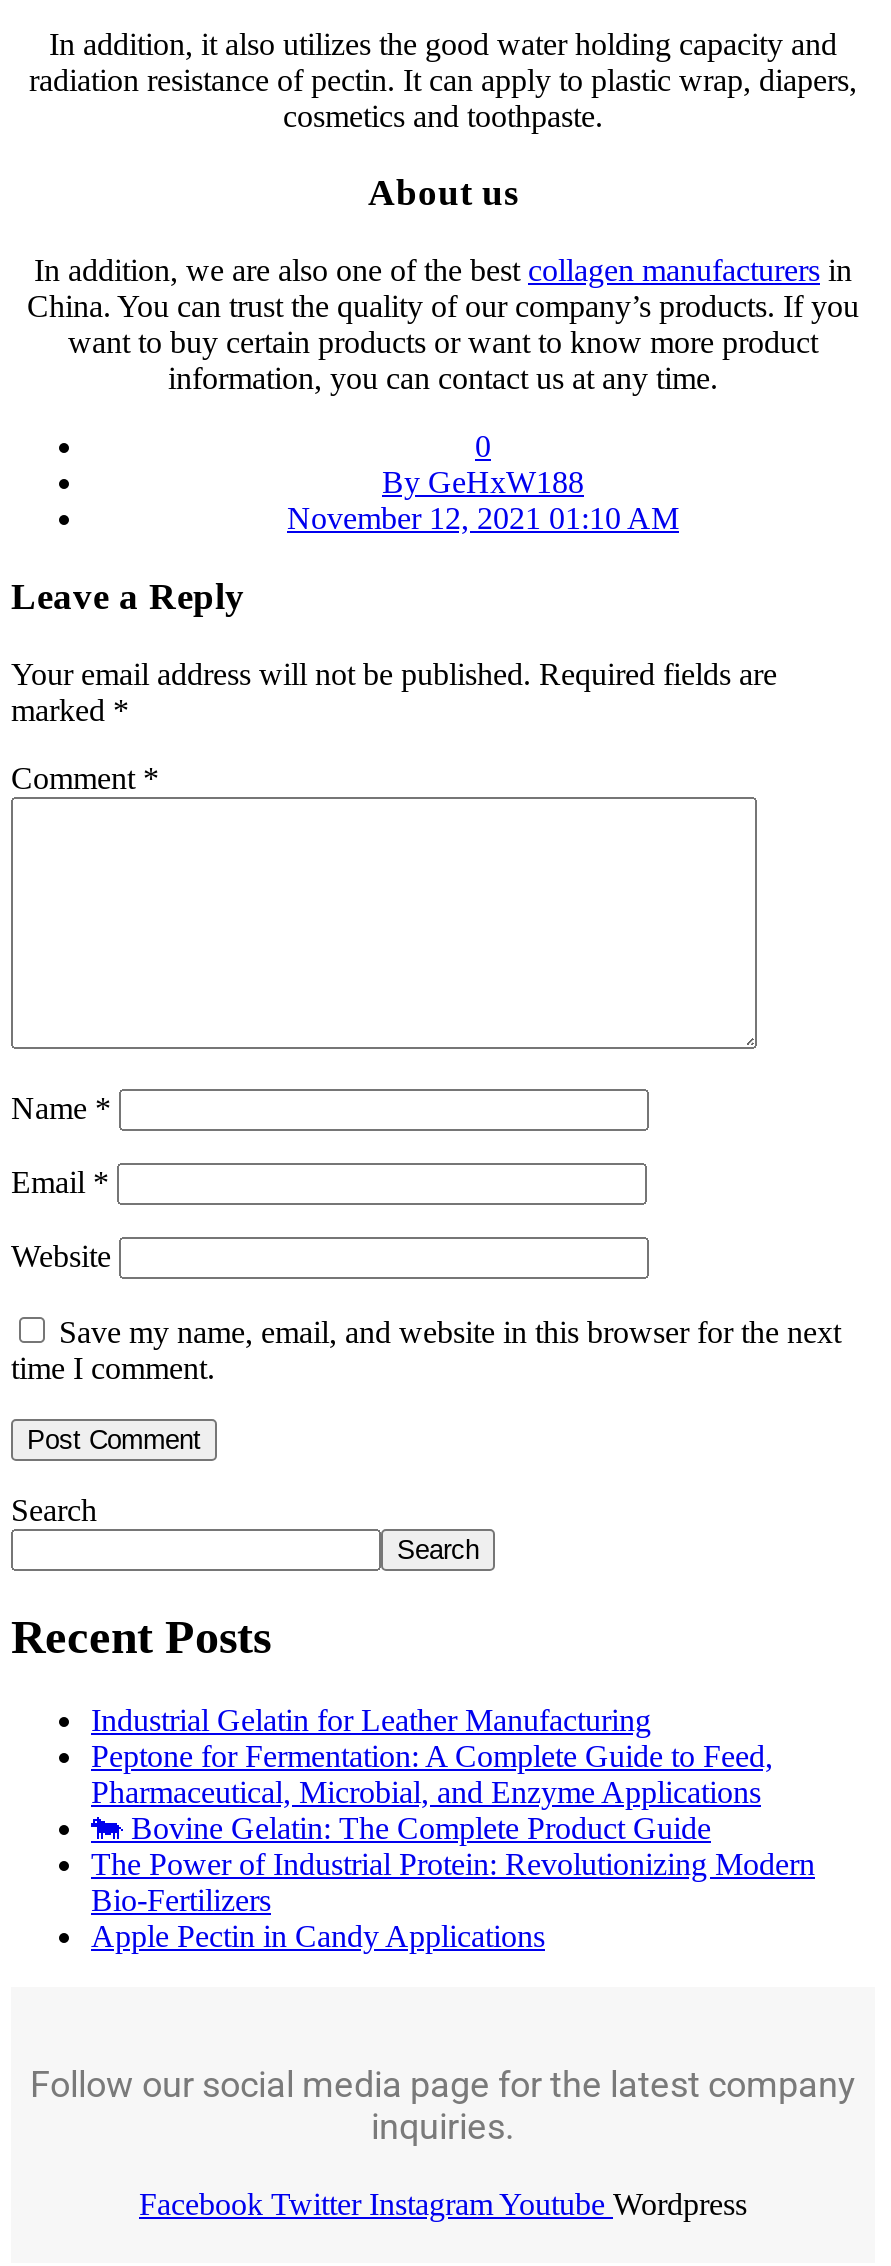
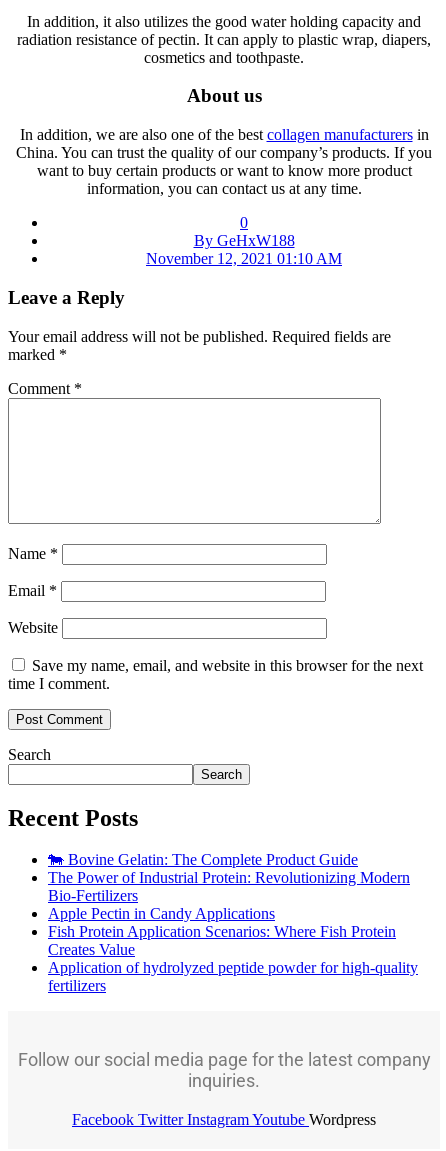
[91,1704,773,1810] Industrial Gelatin for Leather Manufacturing | Peptone for Fermentation: A Complete Guide to Feed, | Pharmaceutical, Microbial, and Enzyme Applications -> none
moved [91,1848,815,1954] -> [48,869,410,922]: The Power of Industrial Protein: Revolutionizing Modern | Bio-Fertilizers | Apple Pectin in Candy Applications
none -> [48,923,418,994] Fish Protein Application Scenarios: Where Fish Protein | Creates Value | Application of hydrolyzed peptide powder for high-quality | fertilizers

